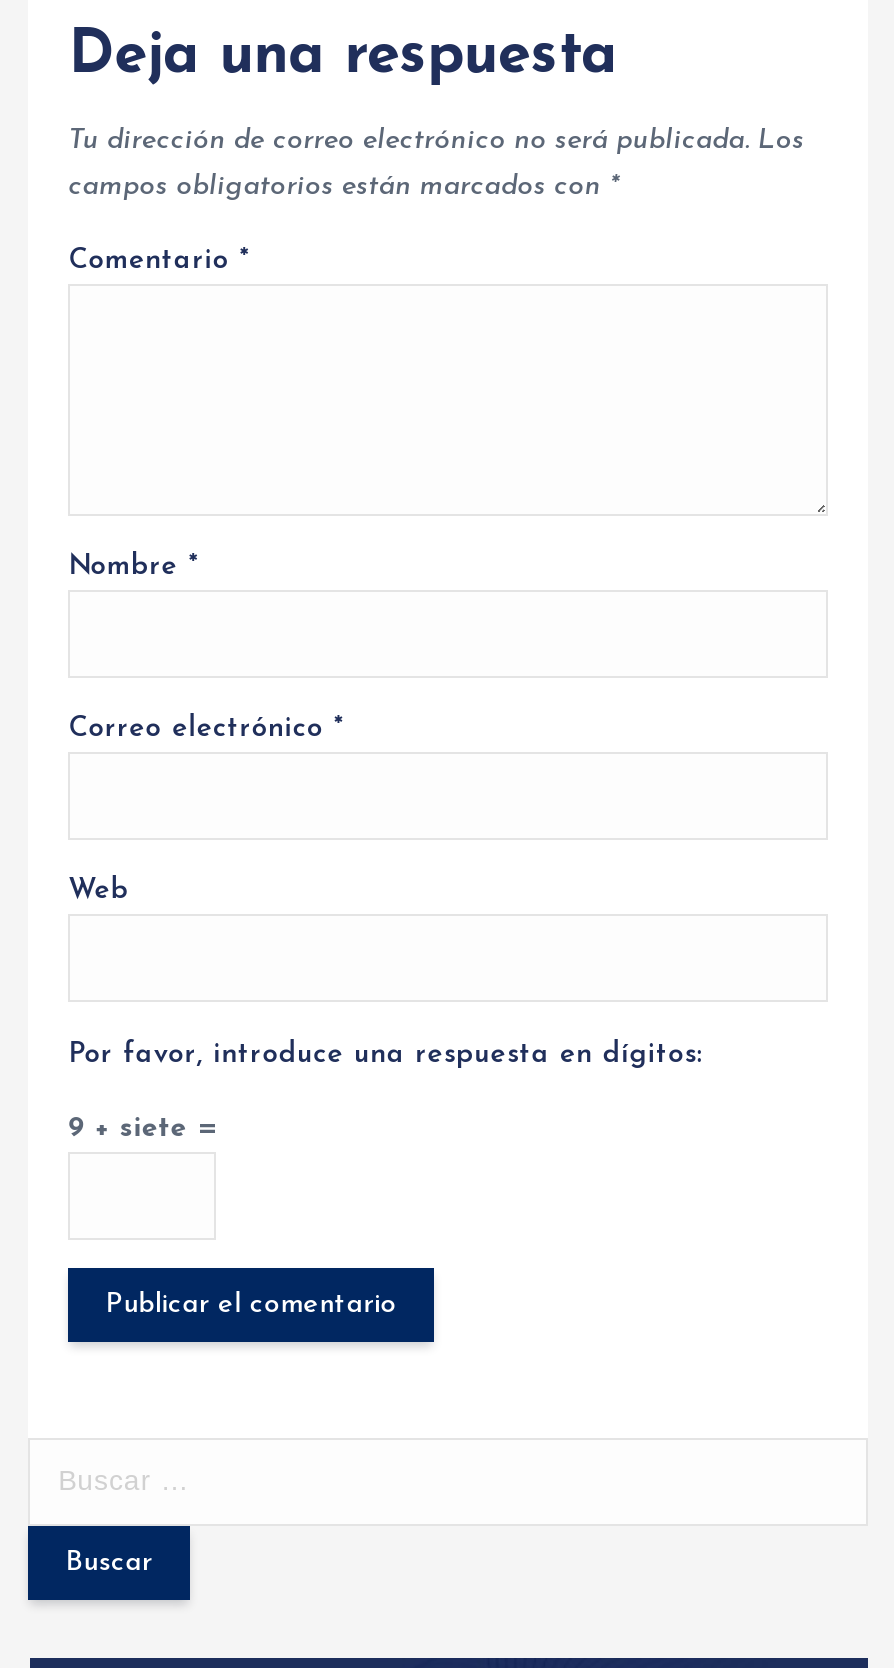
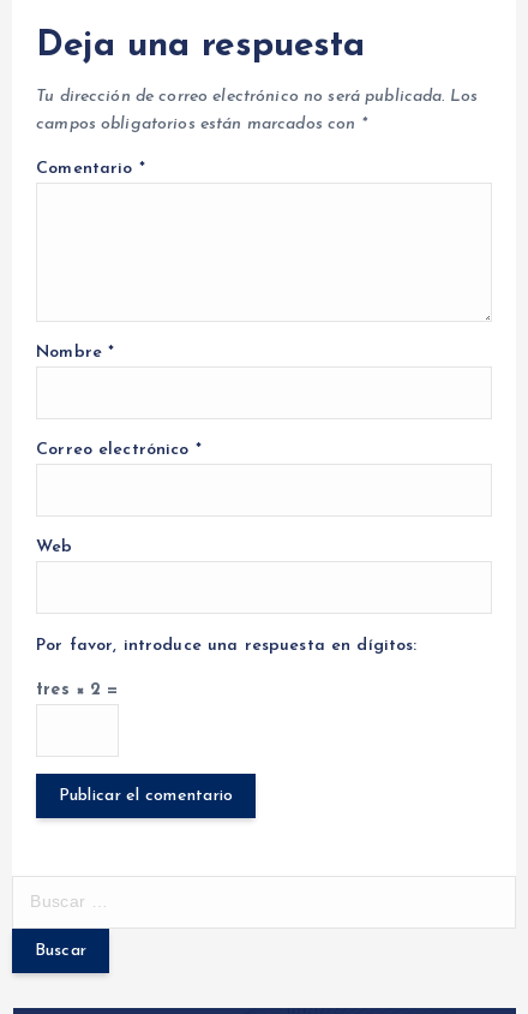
[68,1113,215,1143] 9 + siete = -> [36,681,118,699] tres × 2 =

